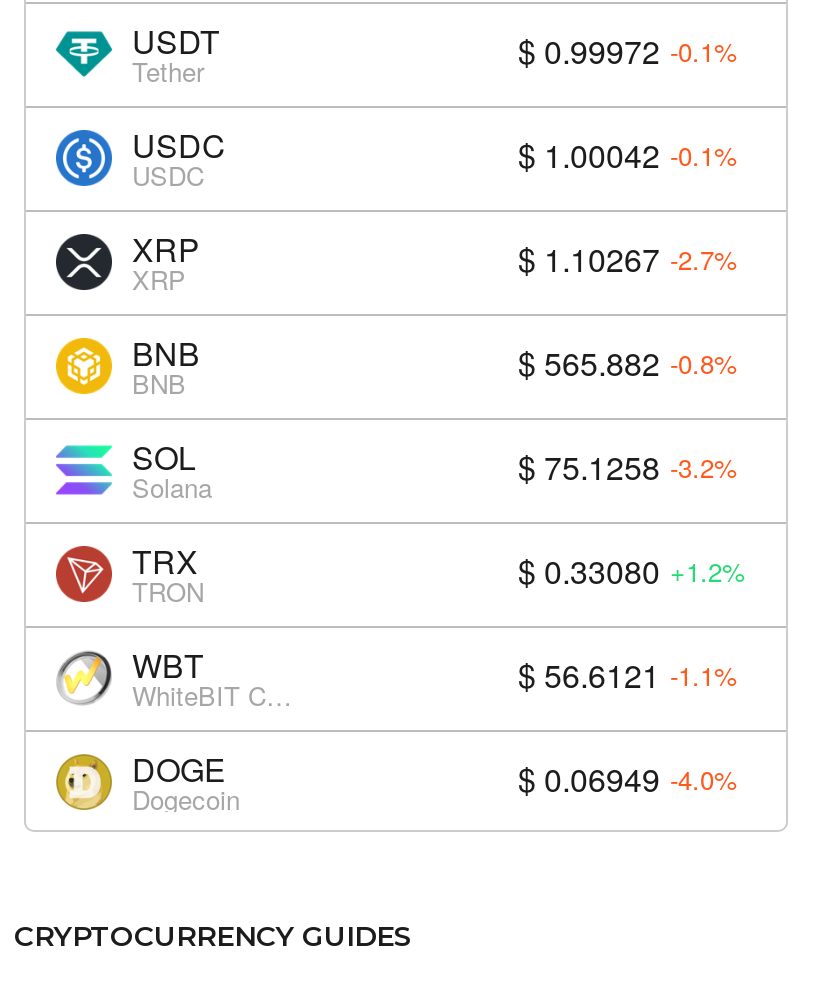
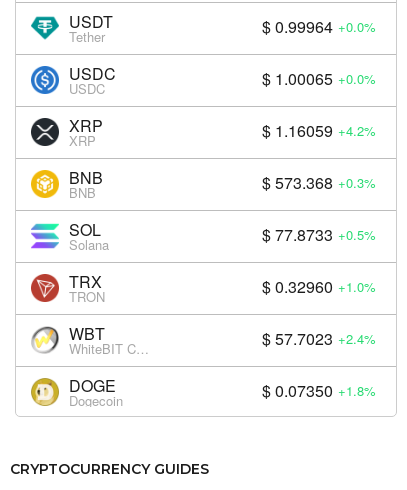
[518,28,738,74] $ 0.99972 -0.1% -> [262,15,376,38] $ 0.99964 +0.0%
[518,132,738,178] $ 1.00042 -0.1% -> [262,67,376,90] $ 1.00065 +0.0%
[518,236,738,282] $ 1.10267 -2.7% -> [262,119,376,142] $ 1.16059 +4.2%
[518,340,738,386] $ 565.882 -0.8% -> [262,171,376,194] $ 573.368 +0.3%
[518,444,738,490] $ 75.1258 -3.2% -> [262,223,376,246] $ 77.8733 +0.5%
[518,548,746,594] $ 0.33080 +1.2% -> [262,275,376,298] $ 0.32960 +1.0%
[518,652,738,698] $ 56.6121 -1.1% -> [262,327,376,350] $ 57.7023 +2.4%
[518,756,738,802] $ 0.06949 -4.0% -> [262,379,376,402] $ 0.07350 +1.8%

